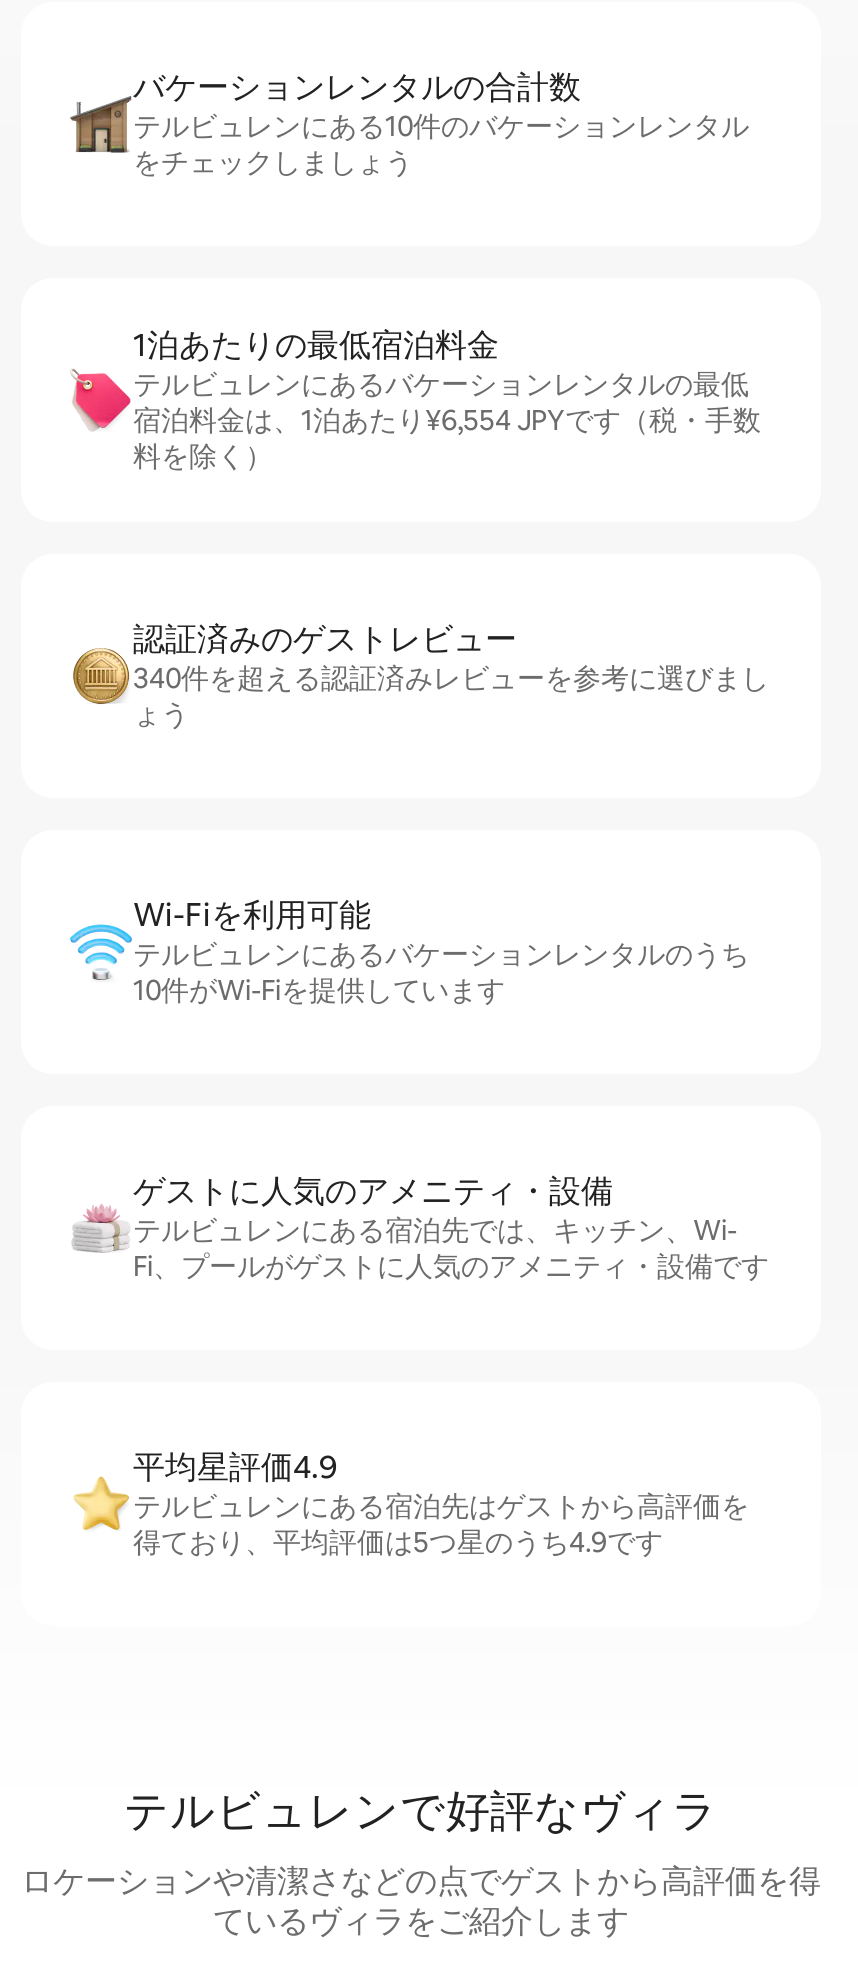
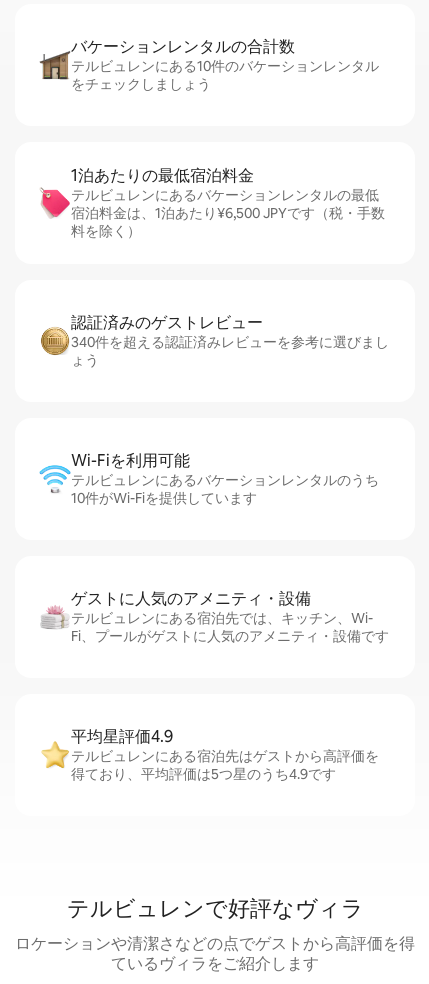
[133,402,761,438] 宿泊料金は、1泊あたり¥6,554 JPYです（税・手数 -> [71,204,385,222] 宿泊料金は、1泊あたり¥6,500 JPYです（税・手数

